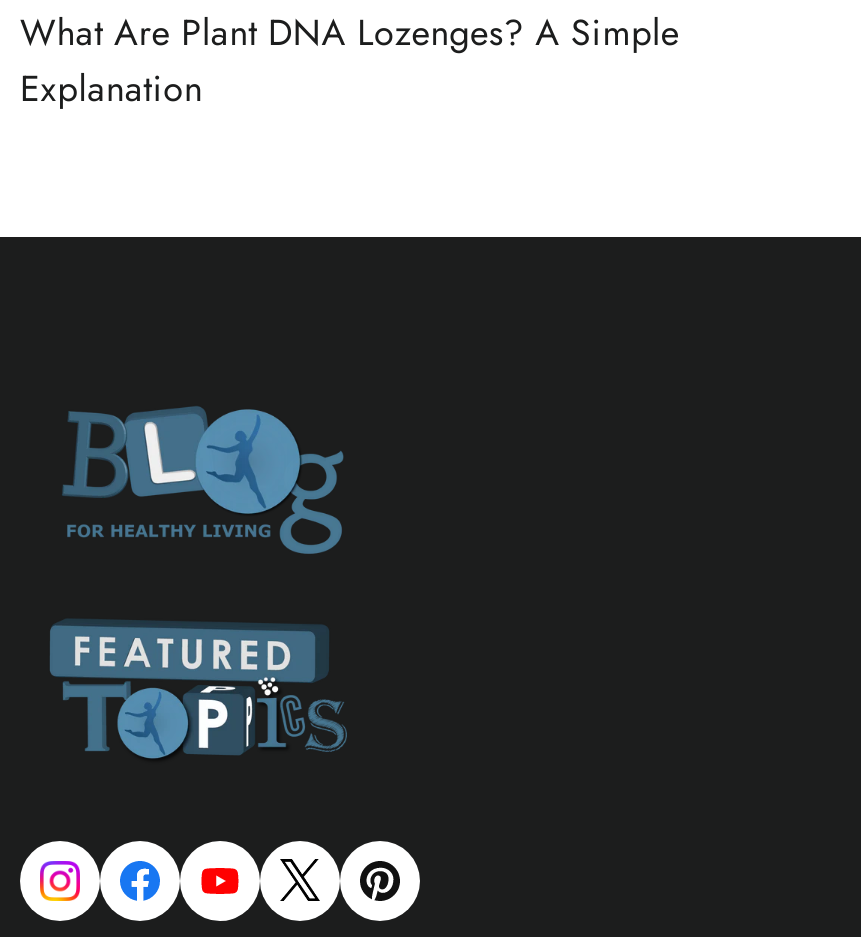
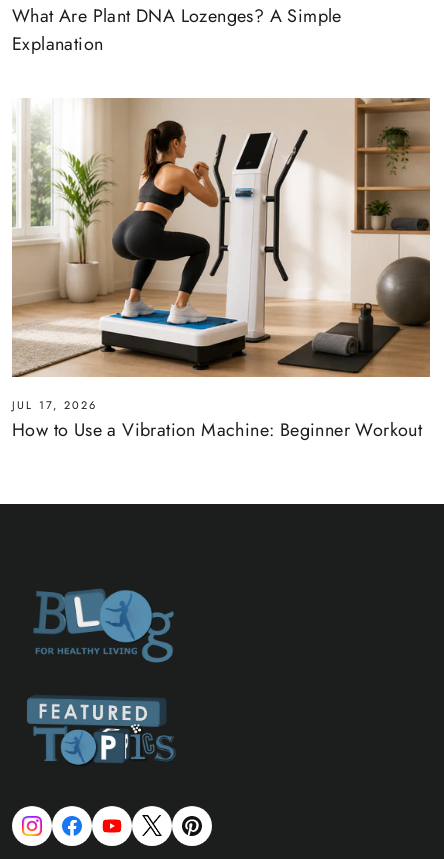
none -> [11,97,431,443] [image] | JUL 17, 2026 | How to Use a Vibration Machine: Beginner Workout

